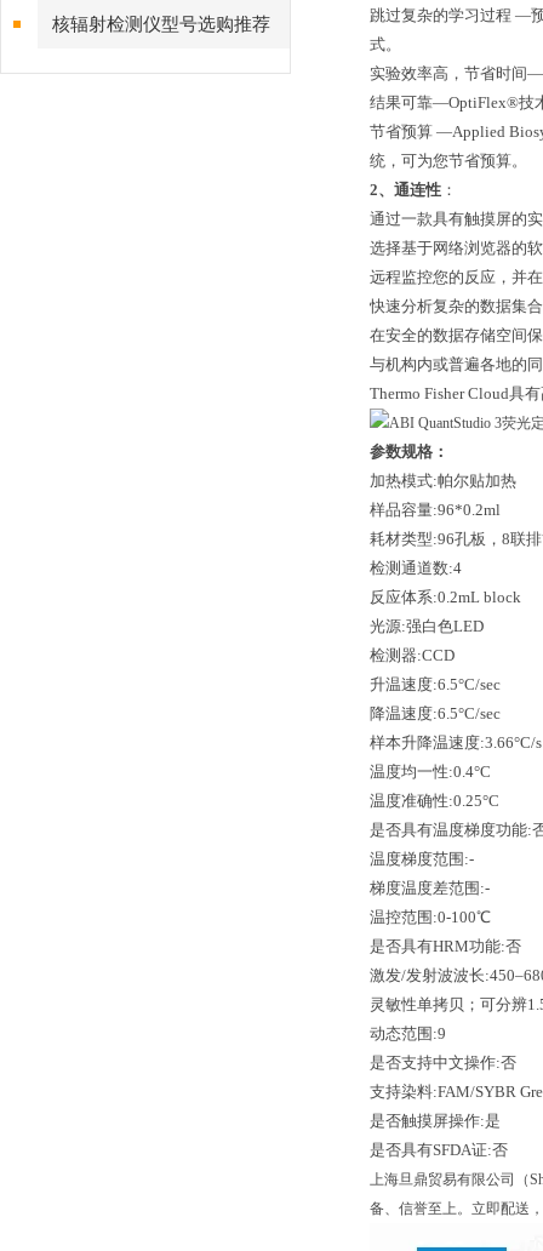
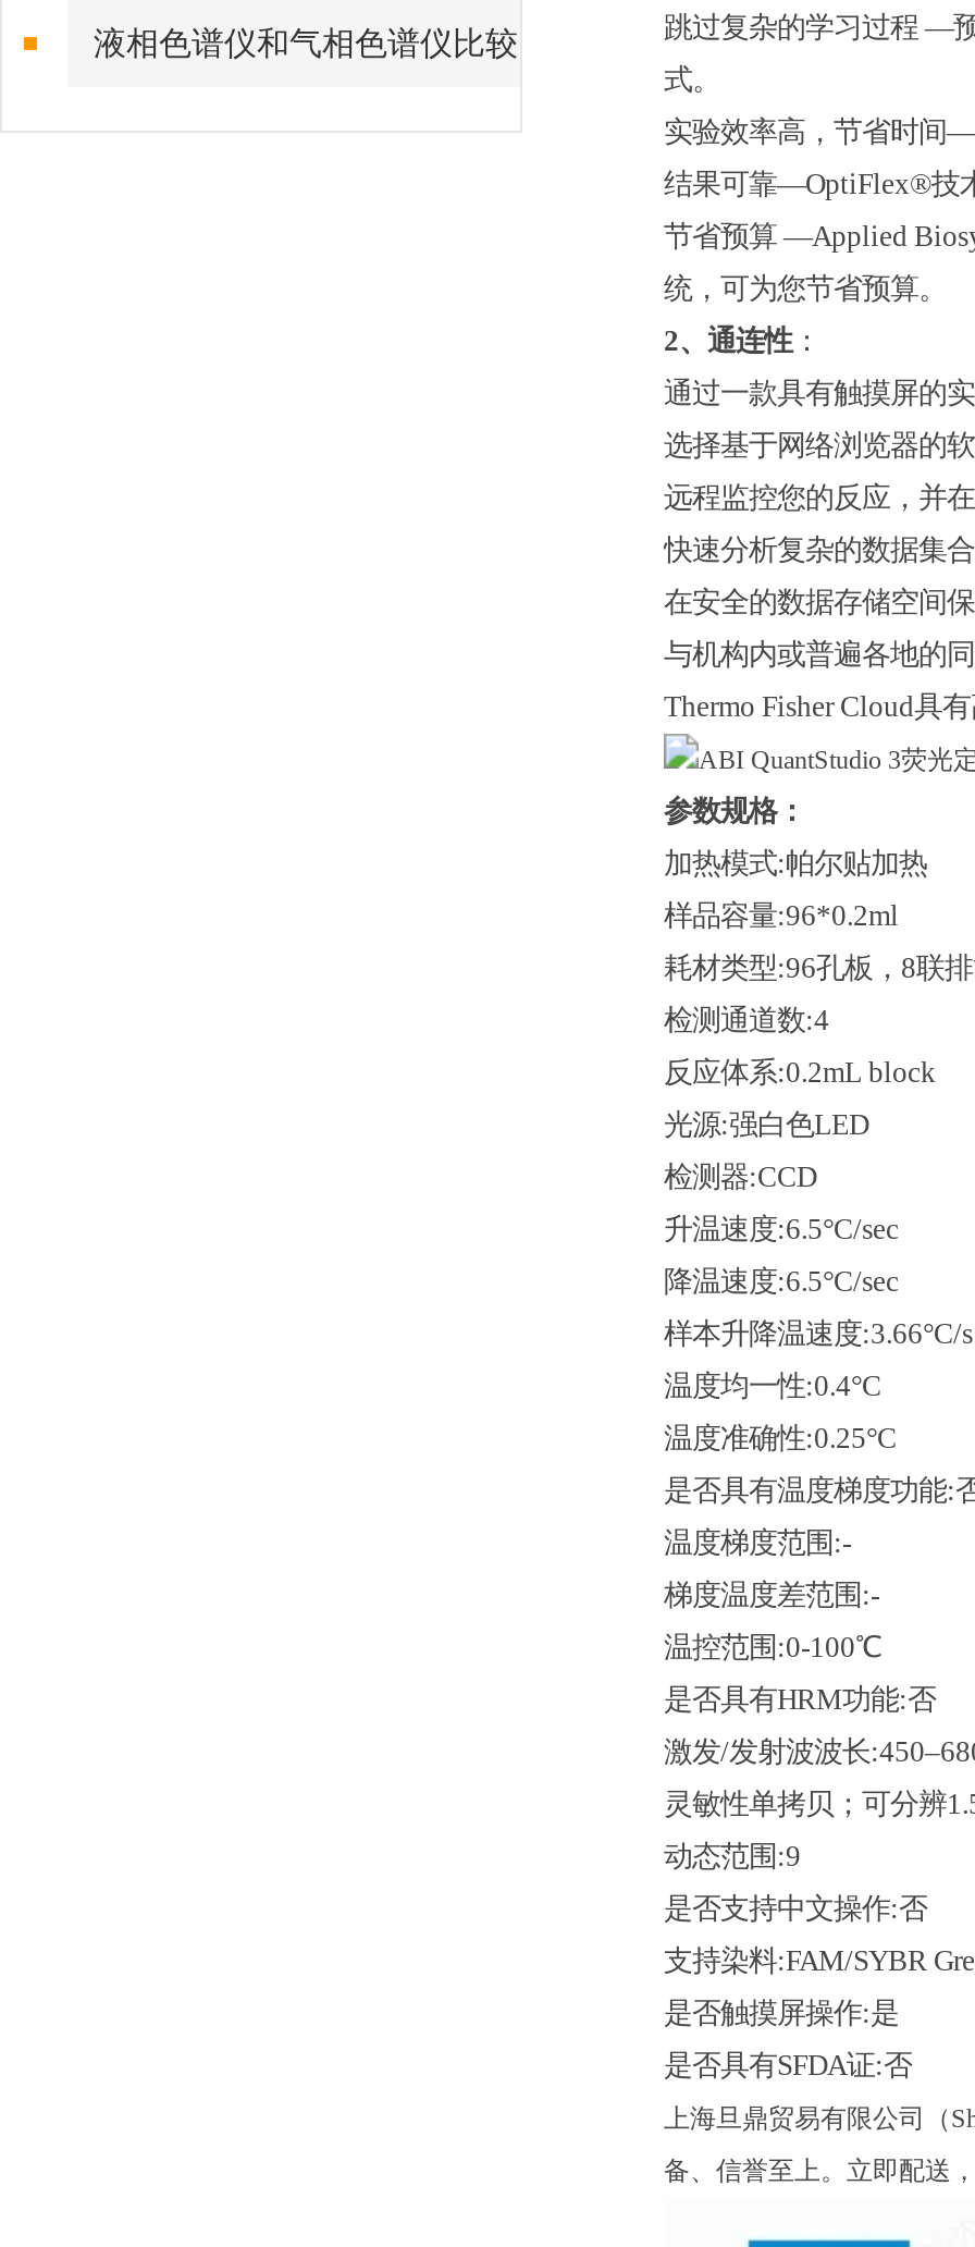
[52,15,270,34] 核辐射检测仪型号选购推荐 -> [94,26,518,61] 液相色谱仪和气相色谱仪比较

